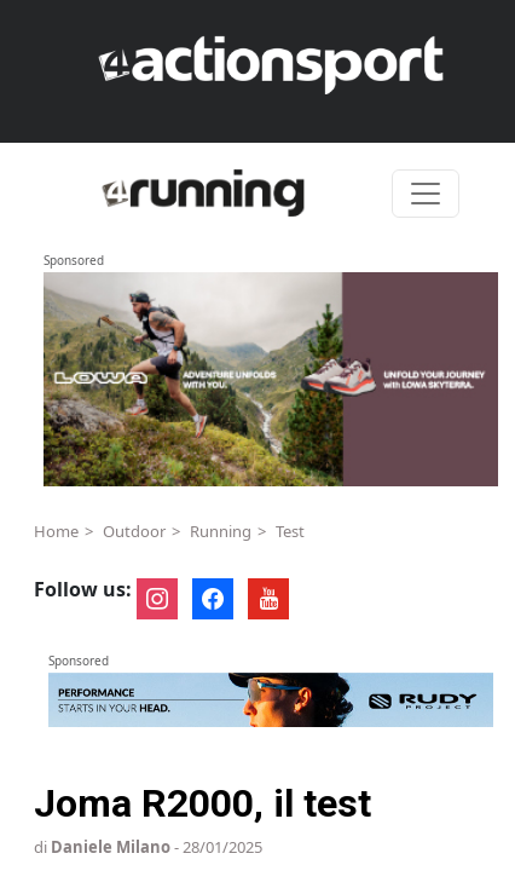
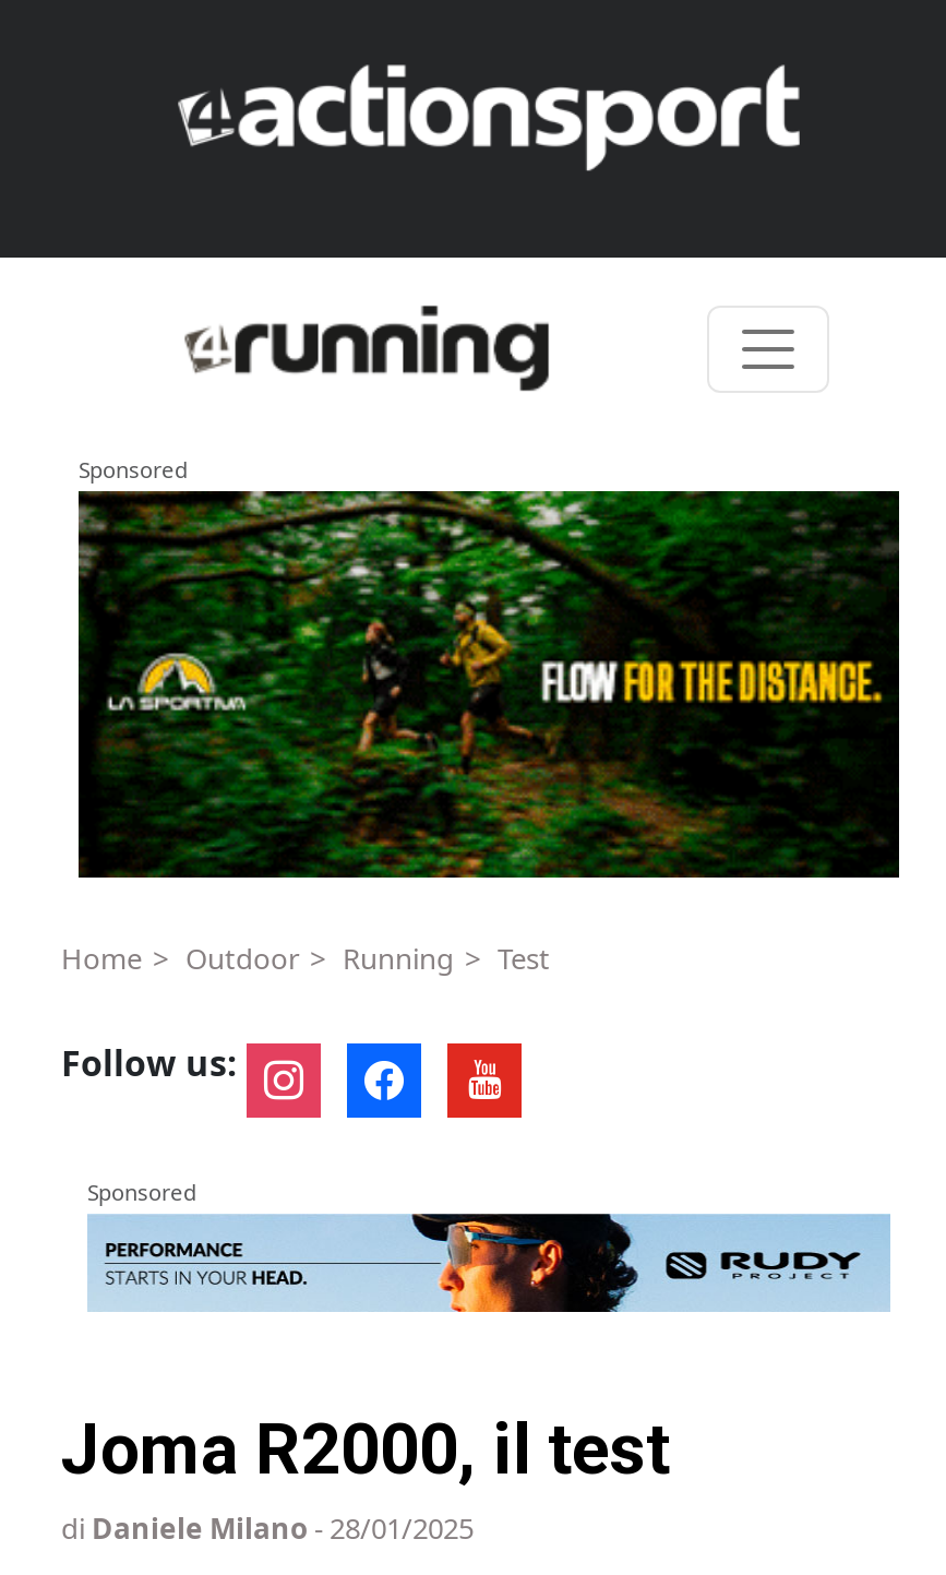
[42,271,499,488] [image] -> [76,489,901,880] [image]

